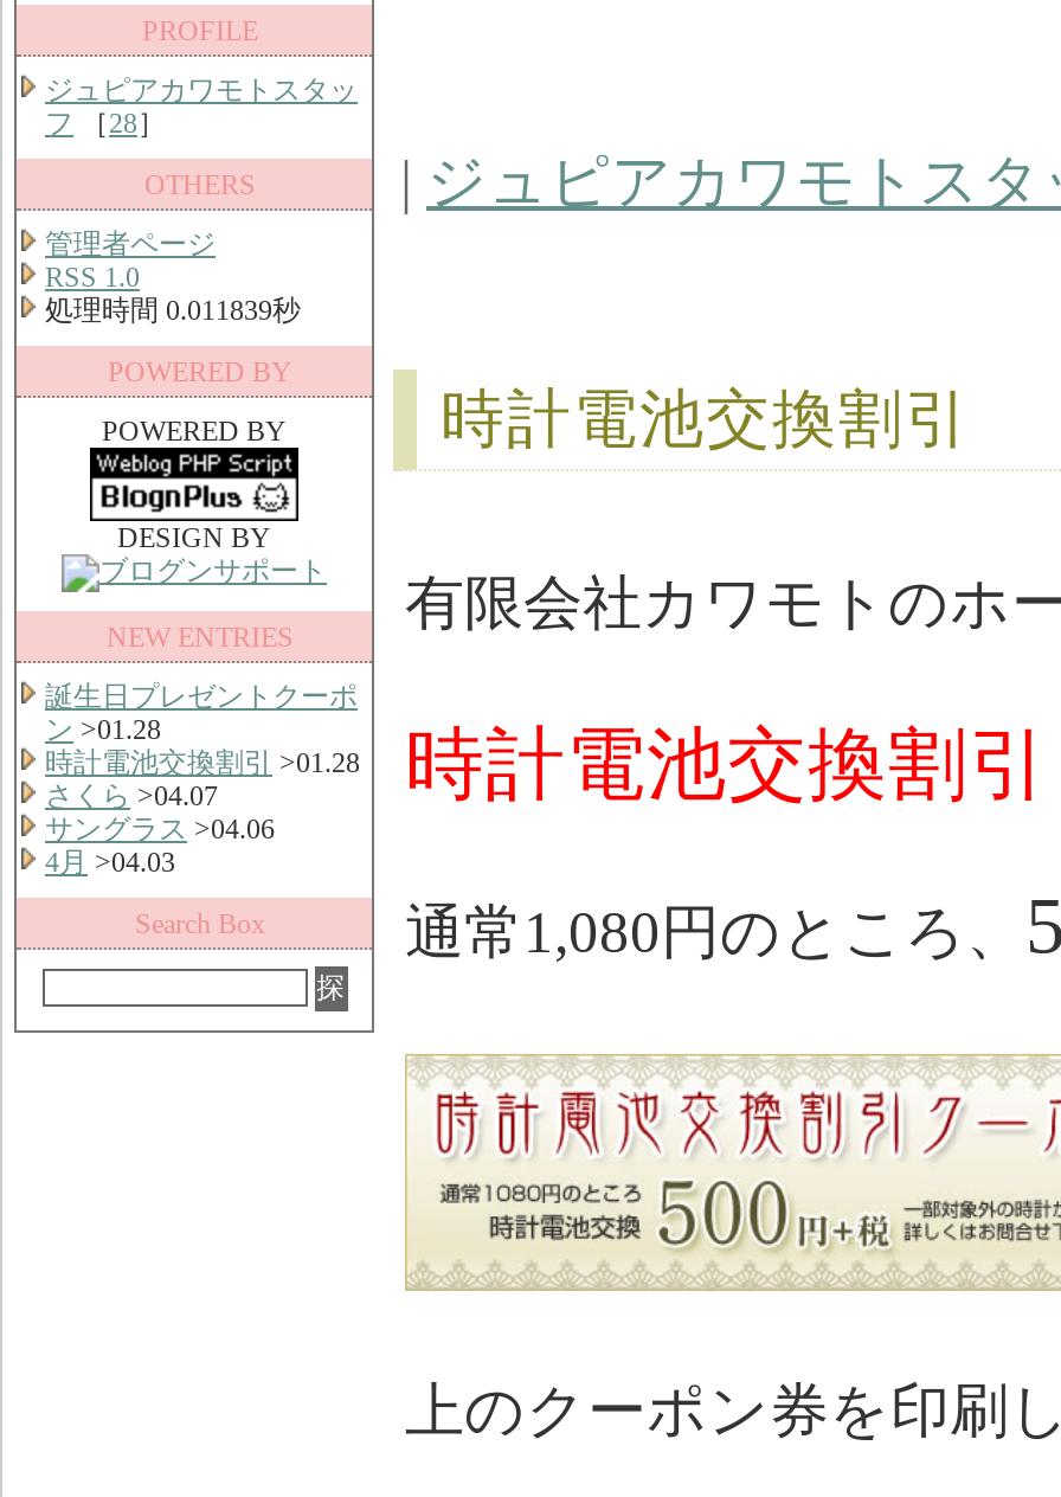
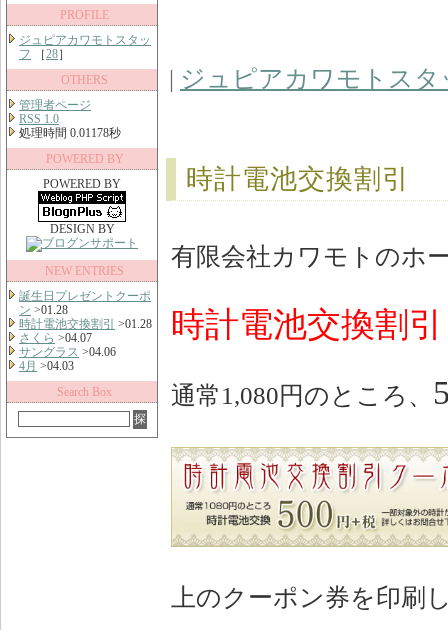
[45,294,301,327] 処理時間 0.011839秒 -> [19,126,121,140] 処理時間 0.01178秒

